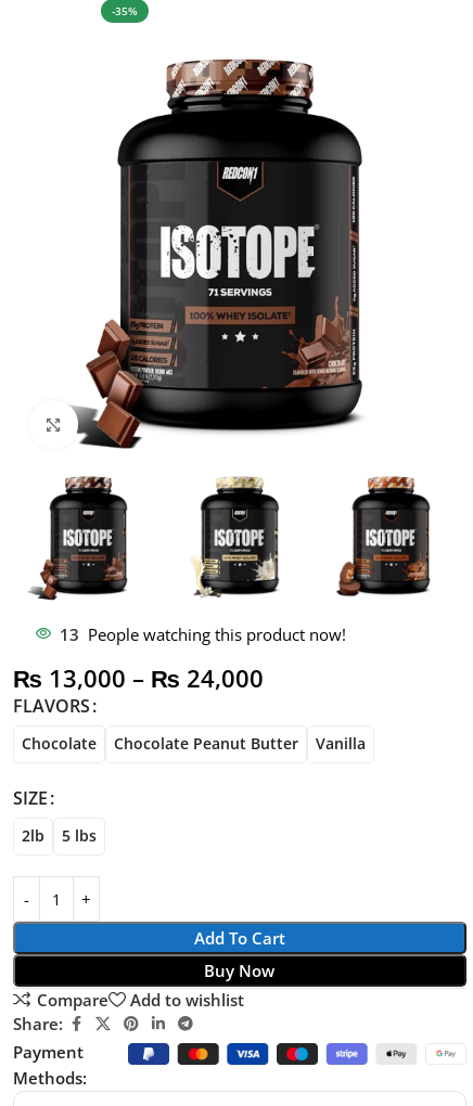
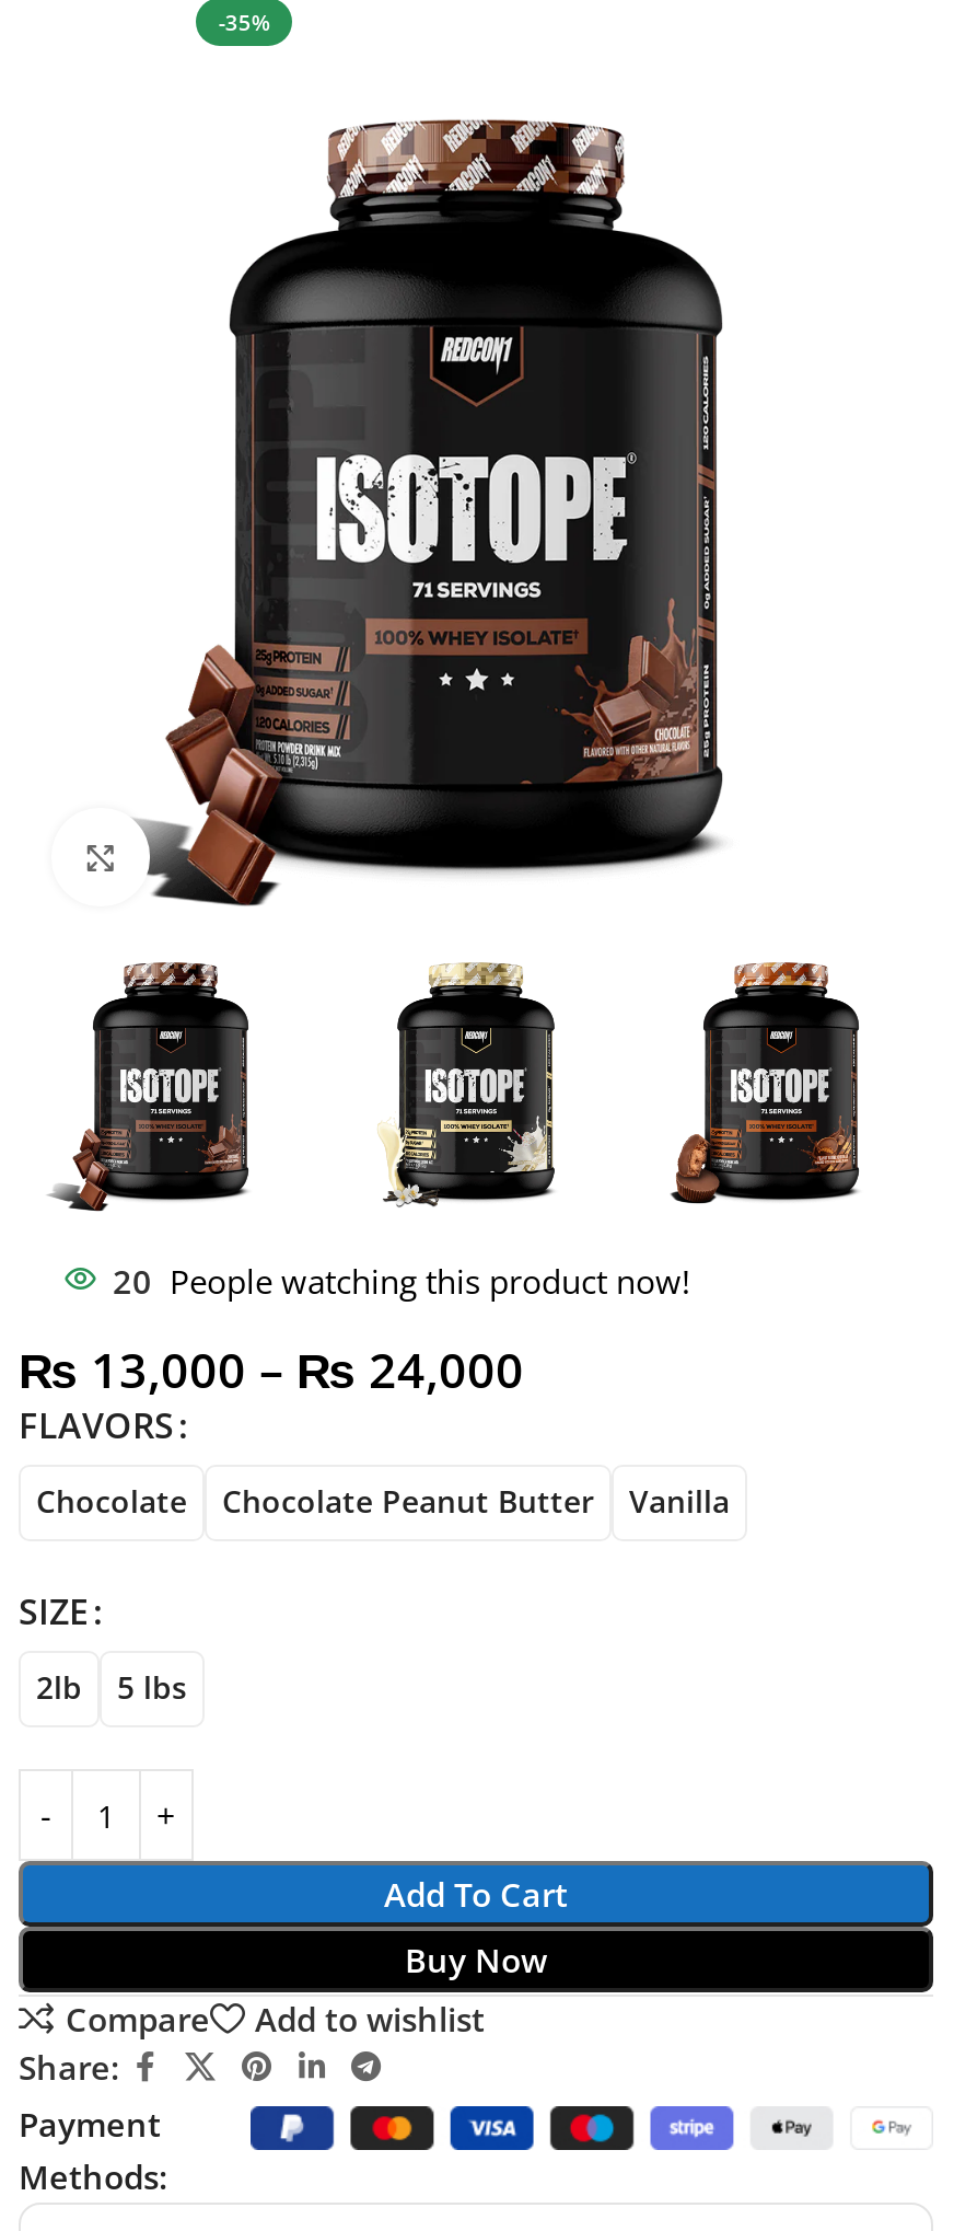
[60,624,346,645] 13 People watching this product now! -> [113,1260,690,1303] 20 People watching this product now!

